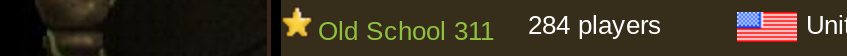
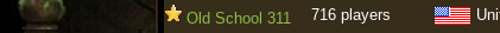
[318,10,662,46] Old School 311 284 players -> [186,6,390,27] Old School 311 716 players

